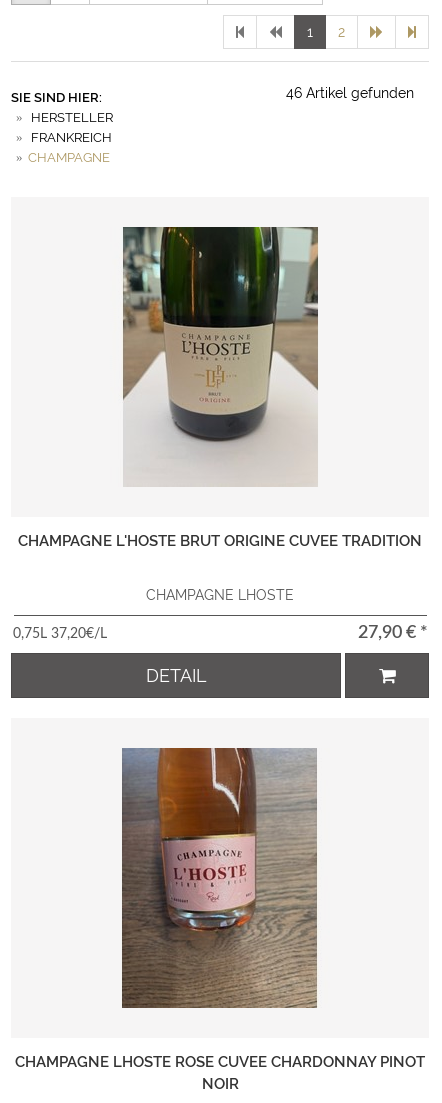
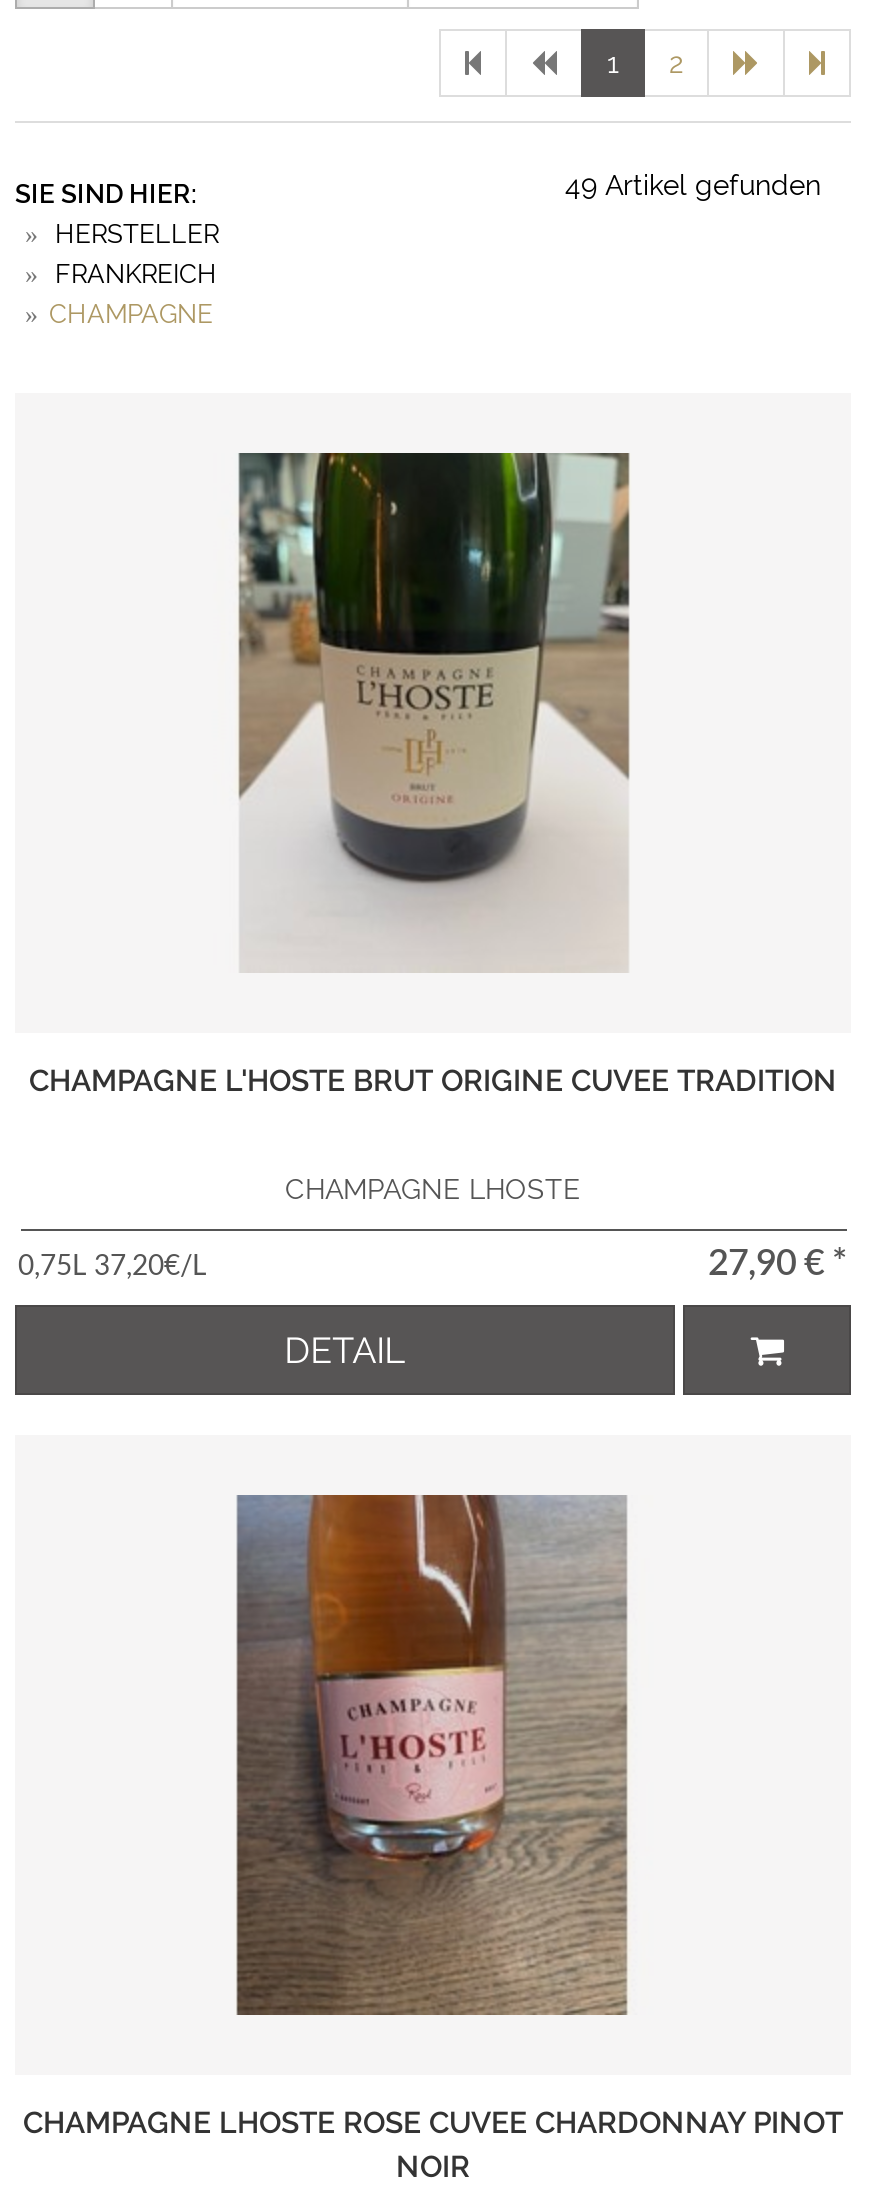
[286,85,414,101] 46 Artikel gefunden -> [565,169,821,201] 49 Artikel gefunden

